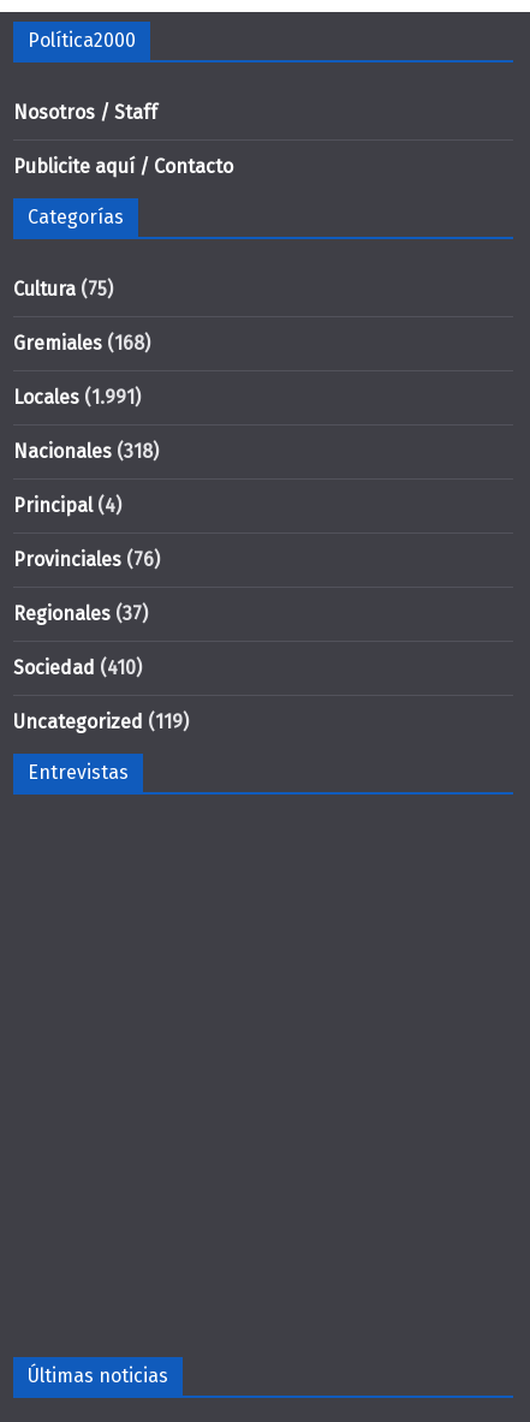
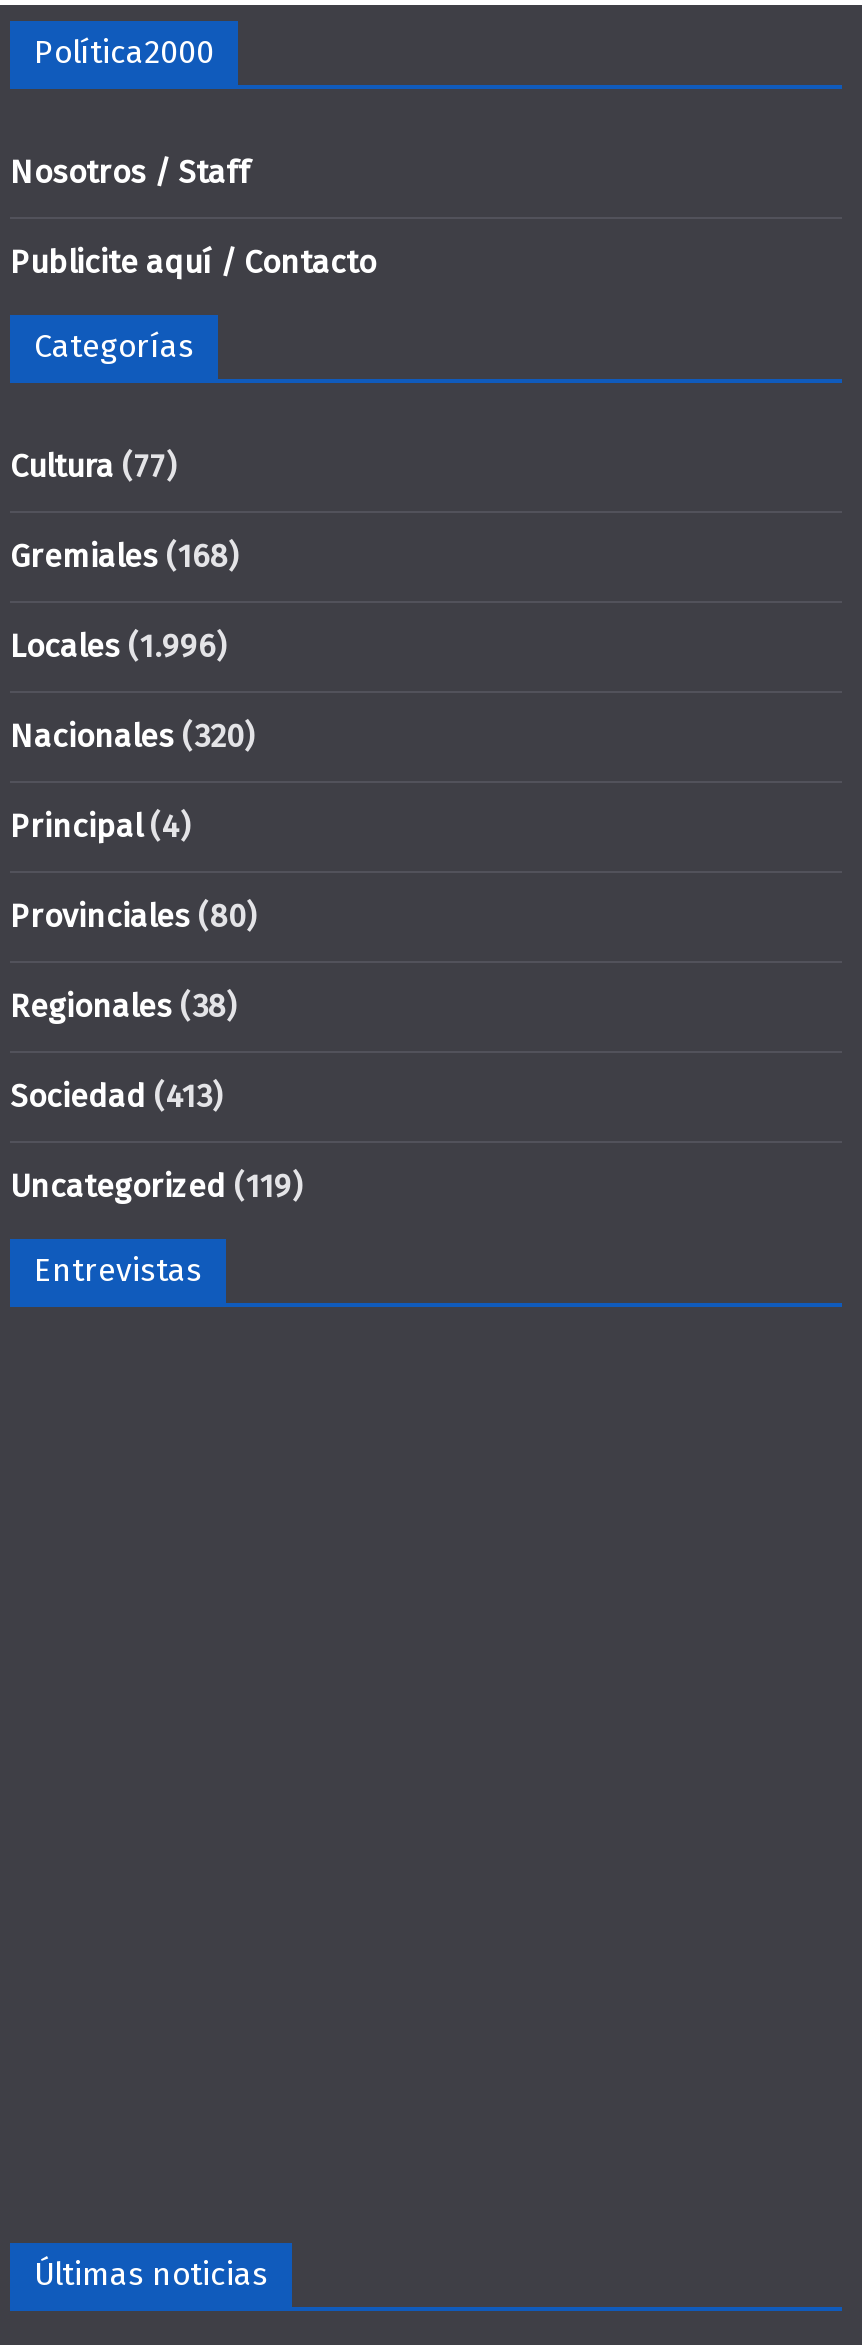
[13,278,113,301] Cultura (75) -> [10,446,176,484] Cultura (77)
[13,386,141,409] Locales (1.991) -> [10,626,226,664] Locales (1.996)
[13,440,159,463] Nacionales (318) -> [10,716,254,754] Nacionales (320)
[13,548,160,571] Provinciales (76) -> [10,896,256,934] Provinciales (80)
[13,602,148,625] Regionales (37) -> [10,986,236,1024] Regionales (38)
[13,656,142,679] Sociedad (410) -> [10,1076,222,1114] Sociedad (413)

